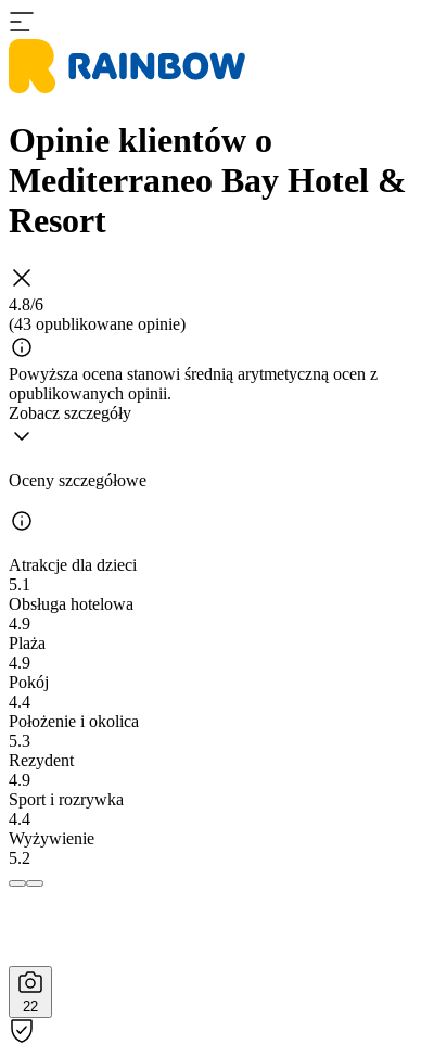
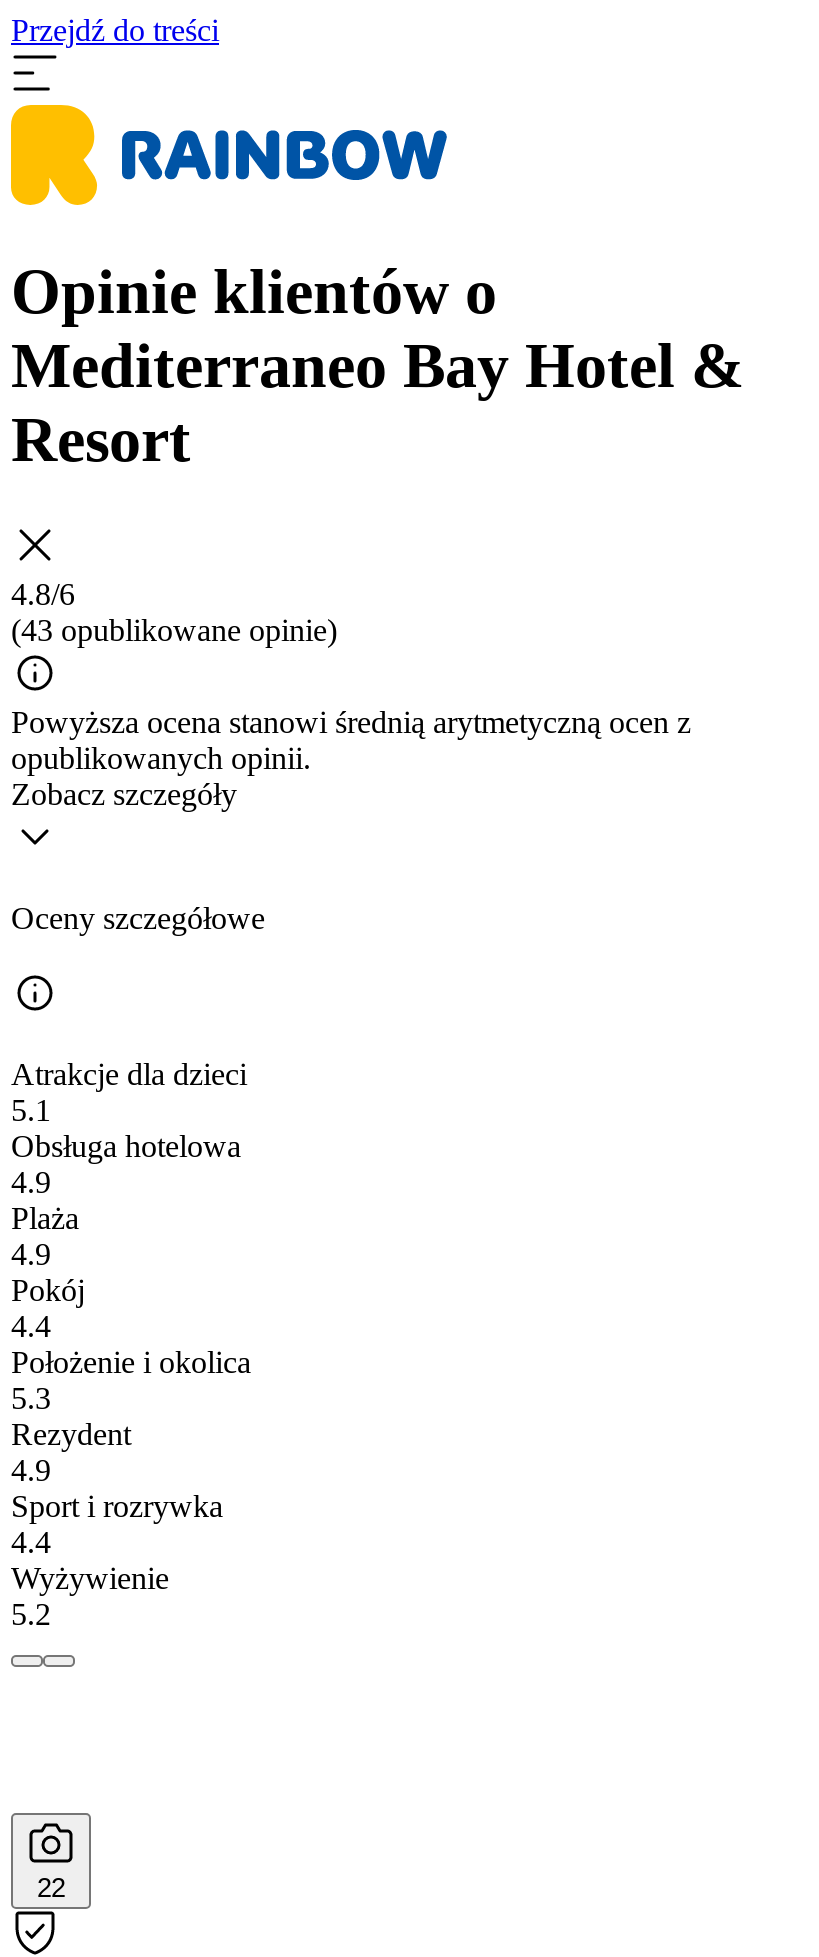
none -> [11,13,219,47] Przejdź do treści

